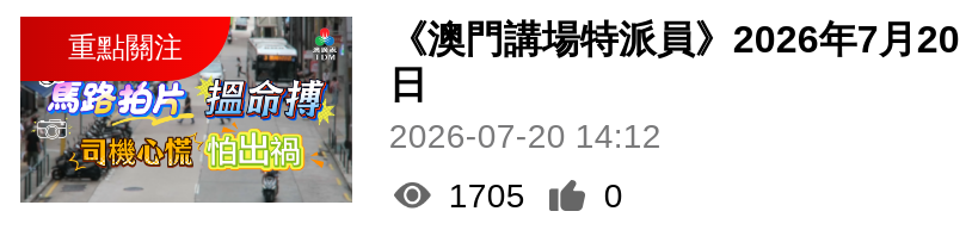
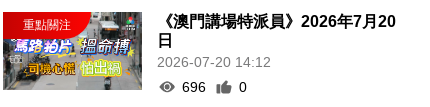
[449,175,525,213] 1705 -> [182,78,206,94] 696

